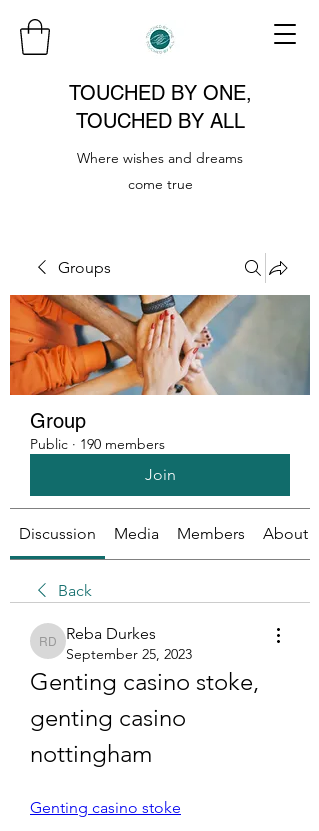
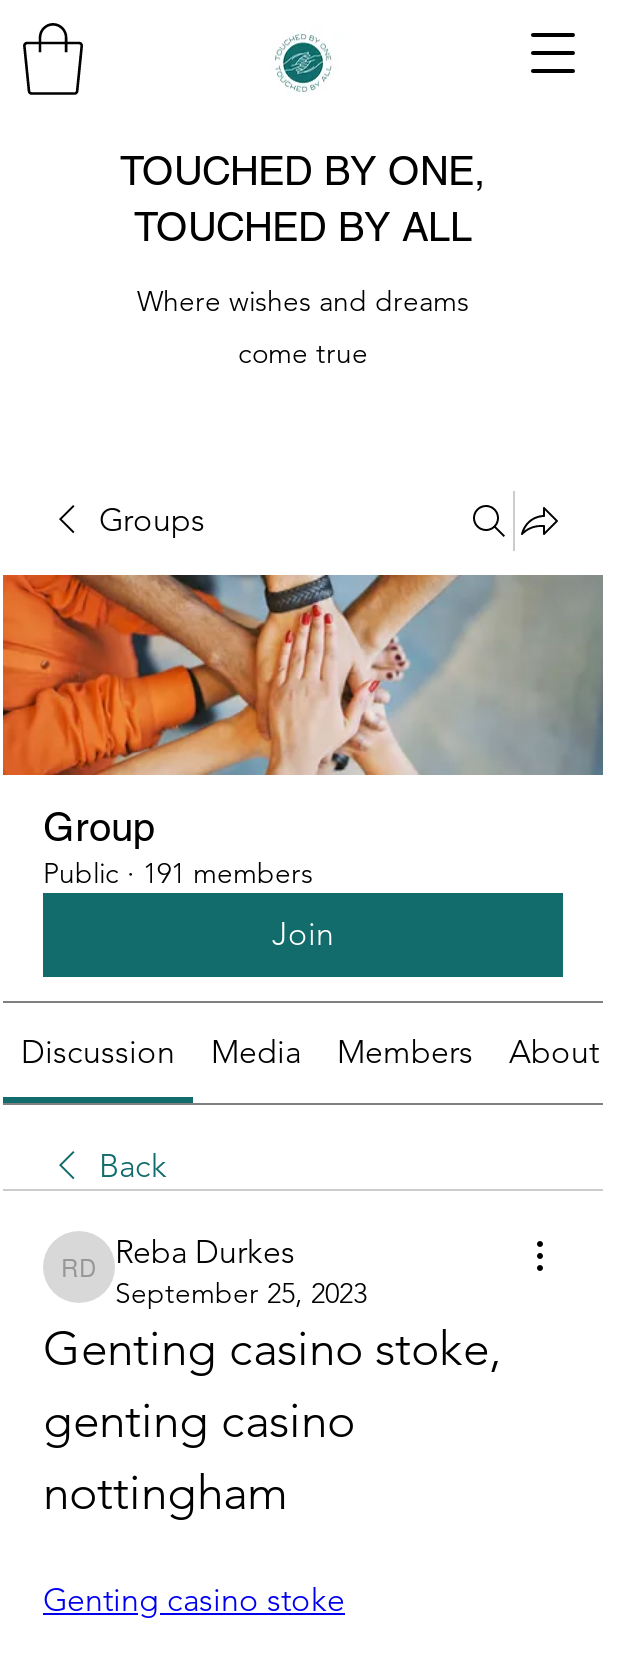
[30,435,165,453] Public · 190 members -> [43,854,313,890] Public · 191 members

